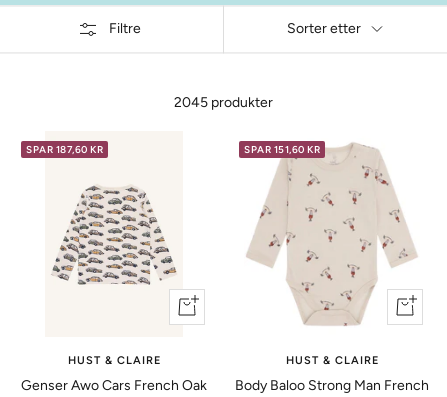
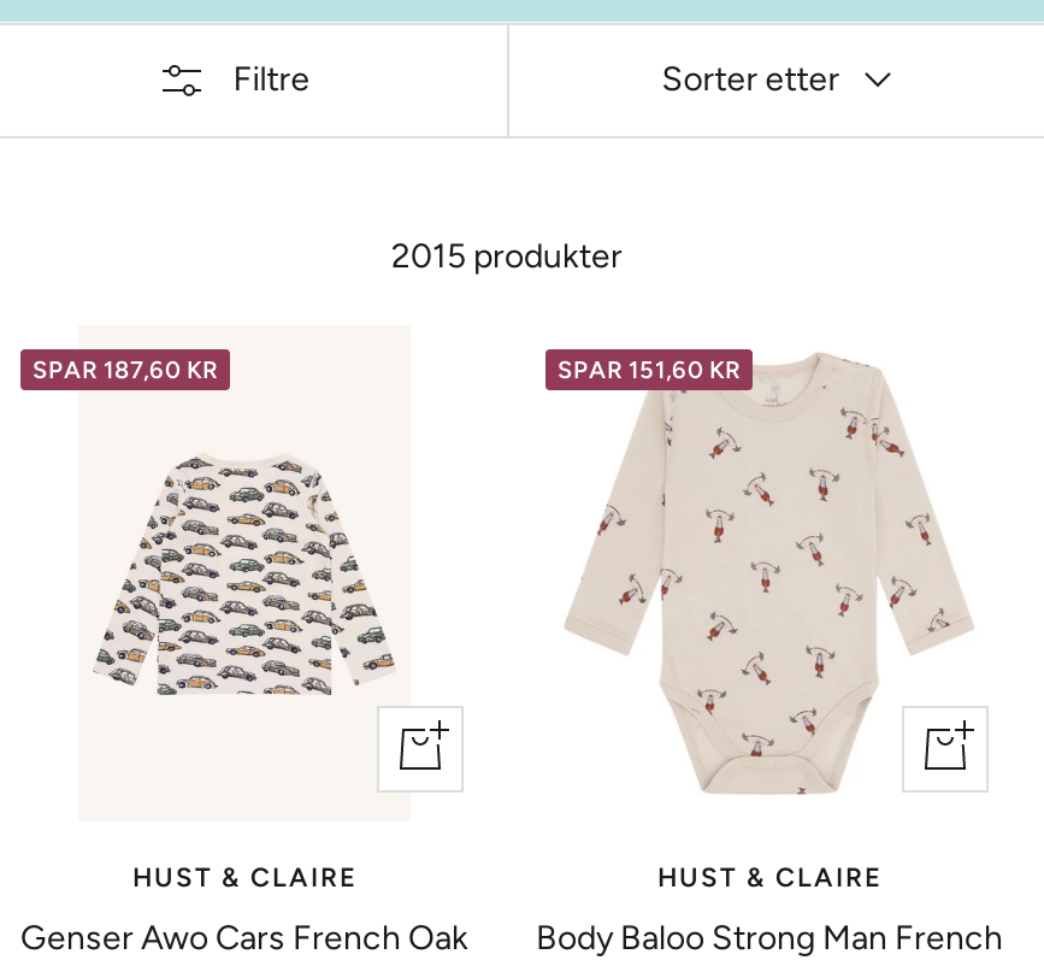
[173,94,272,111] 2045 produkter -> [391,235,623,276] 2015 produkter

